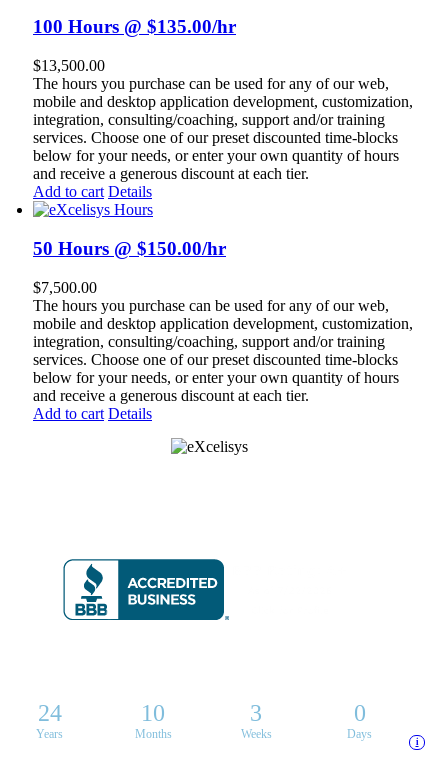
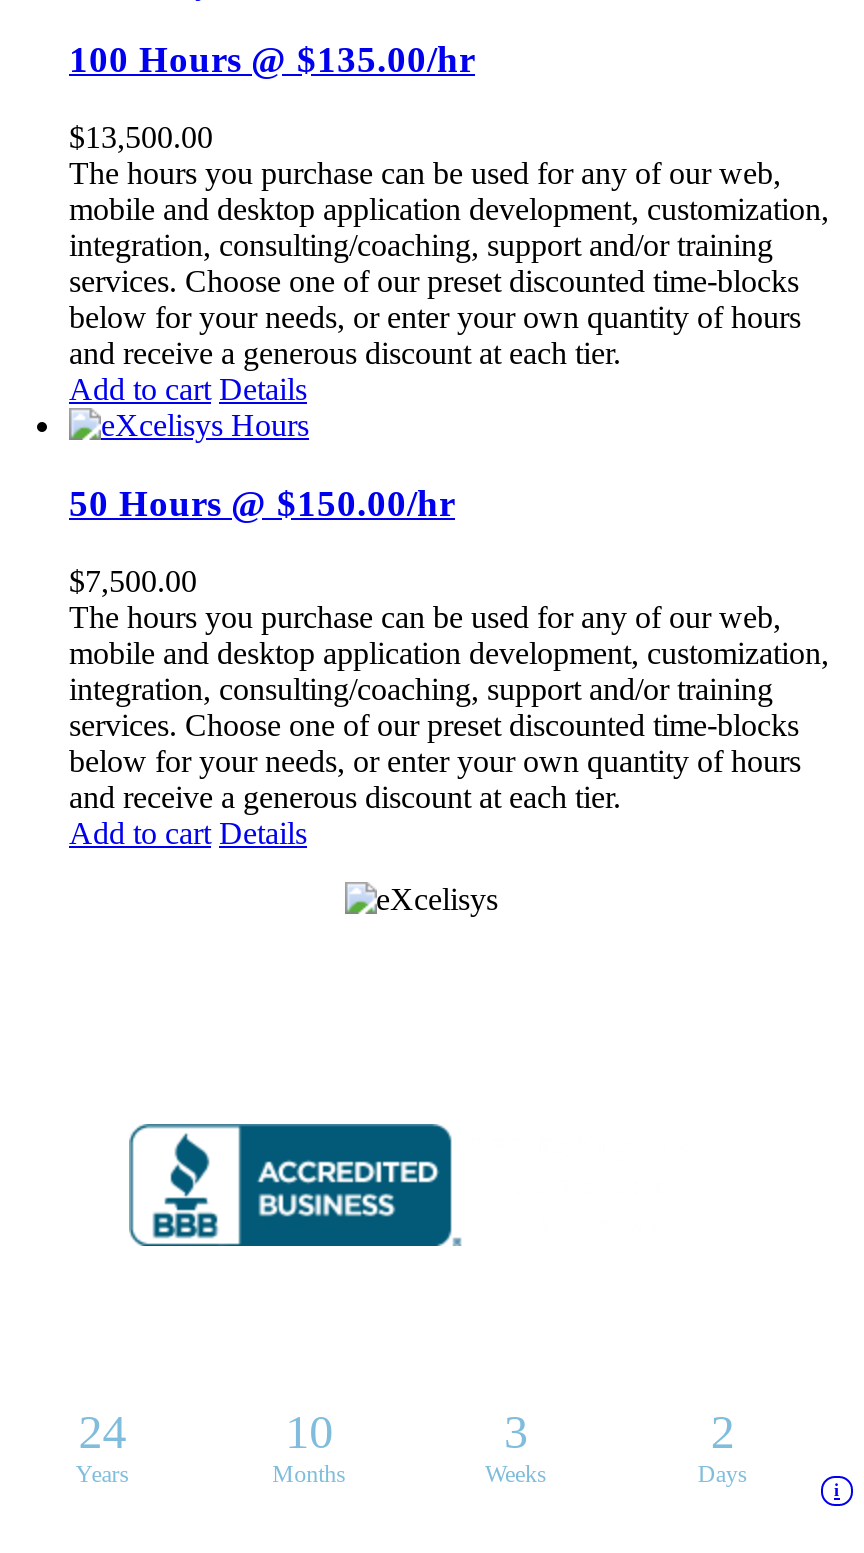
[354,700,366,726] 0 -> [711,1405,735,1457] 2

